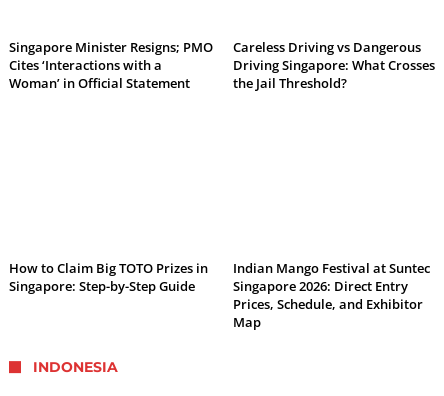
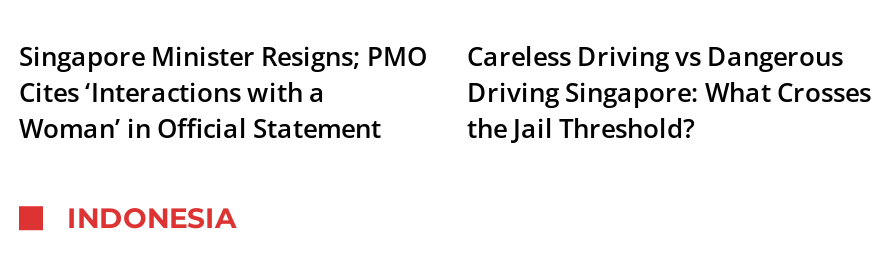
[9,259,208,295] How to Claim Big TOTO Prizes in | Singapore: Step-by-Step Guide -> none
[233,259,430,331] Indian Mango Festival at Suntec | Singapore 2026: Direct Entry | Prices, Schedule, and Exhibitor | Map -> none

